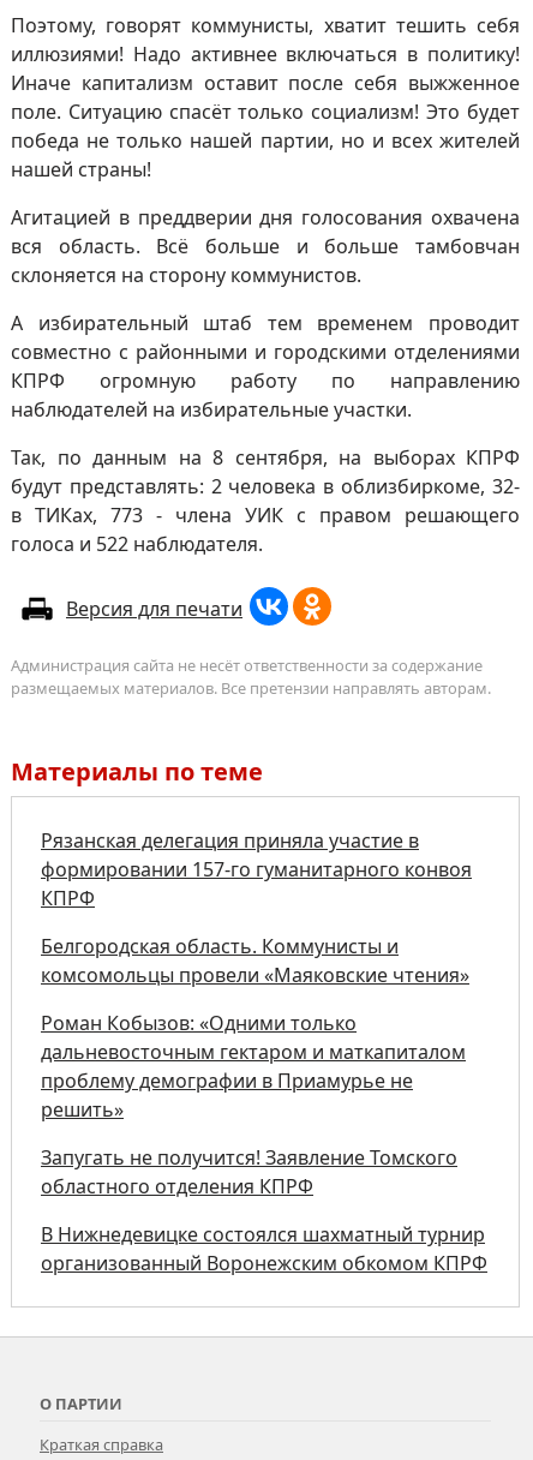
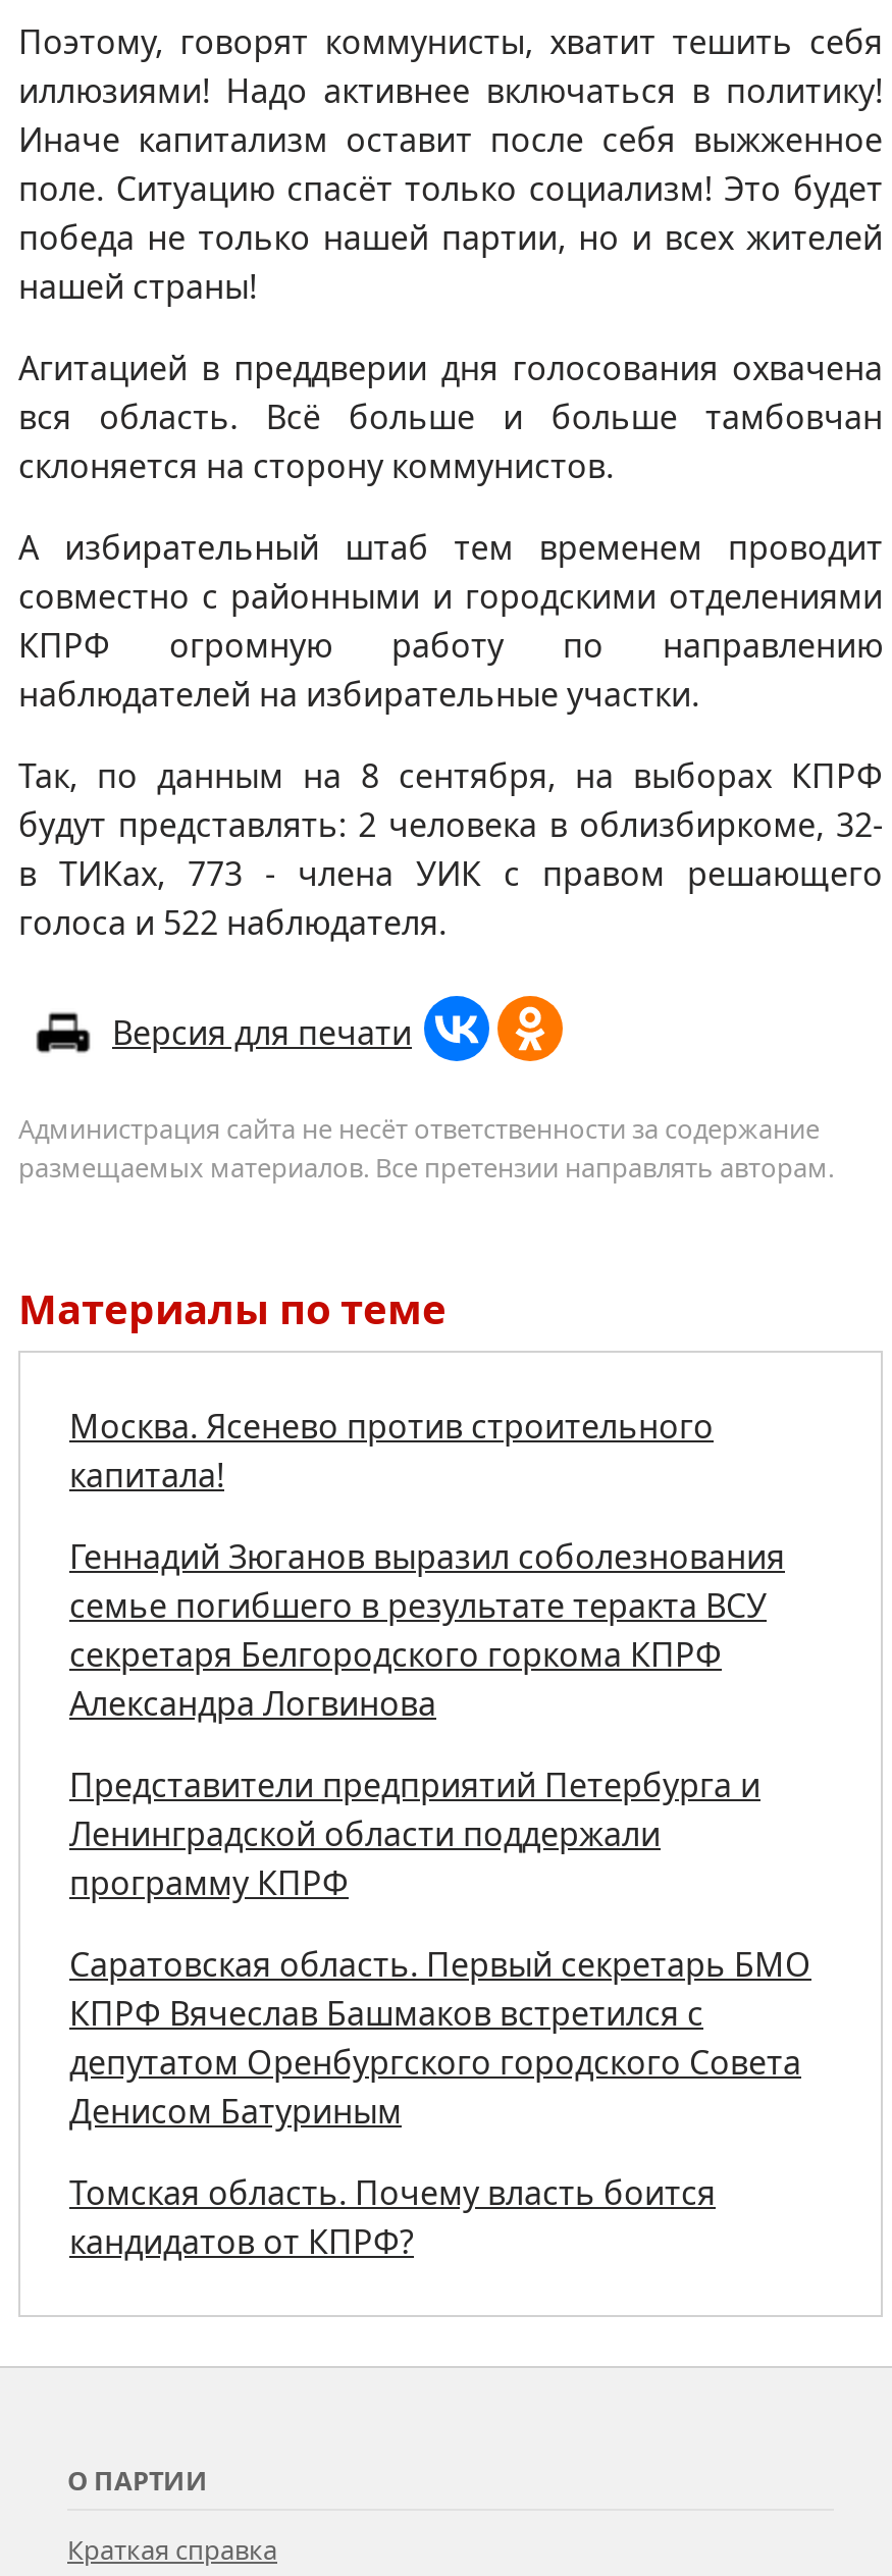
[41,827,472,911] Рязанская делегация приняла участие в | формировании 157-го гуманитарного конвоя | КПРФ -> [69,1403,714,1496] Москва. Ясенево против строительного | капитала!
[41,932,469,988] Белгородская область. Коммунисты и | комсомольцы провели «Маяковские чтения» -> [69,1533,785,1725] Геннадий Зюганов выразил соболезнования | семье погибшего в результате теракта ВСУ | секретаря Белгородского горкома КПРФ | Александра Логвинова
[41,1009,466,1122] Роман Кобызов: «Одними только | дальневосточным гектаром и маткапиталом | проблему демографии в Приамурье не | решить» -> [69,1762,760,1904] Представители предприятий Петербурга и | Ленинградской области поддержали | программу КПРФ
[41,1144,457,1199] Запугать не получится! Заявление Томского | областного отделения КПРФ -> [69,1941,811,2133] Саратовская область. Первый секретарь БМО | КПРФ Вячеслав Башмаков встретился с | депутатом Оренбургского городского Совета | Денисом Батуриным
[41,1220,487,1276] В Нижнедевицке состоялся шахматный турнир | организованный Воронежским обкомом КПРФ -> [69,2169,716,2263] Томская область. Почему власть боится | кандидатов от КПРФ?

